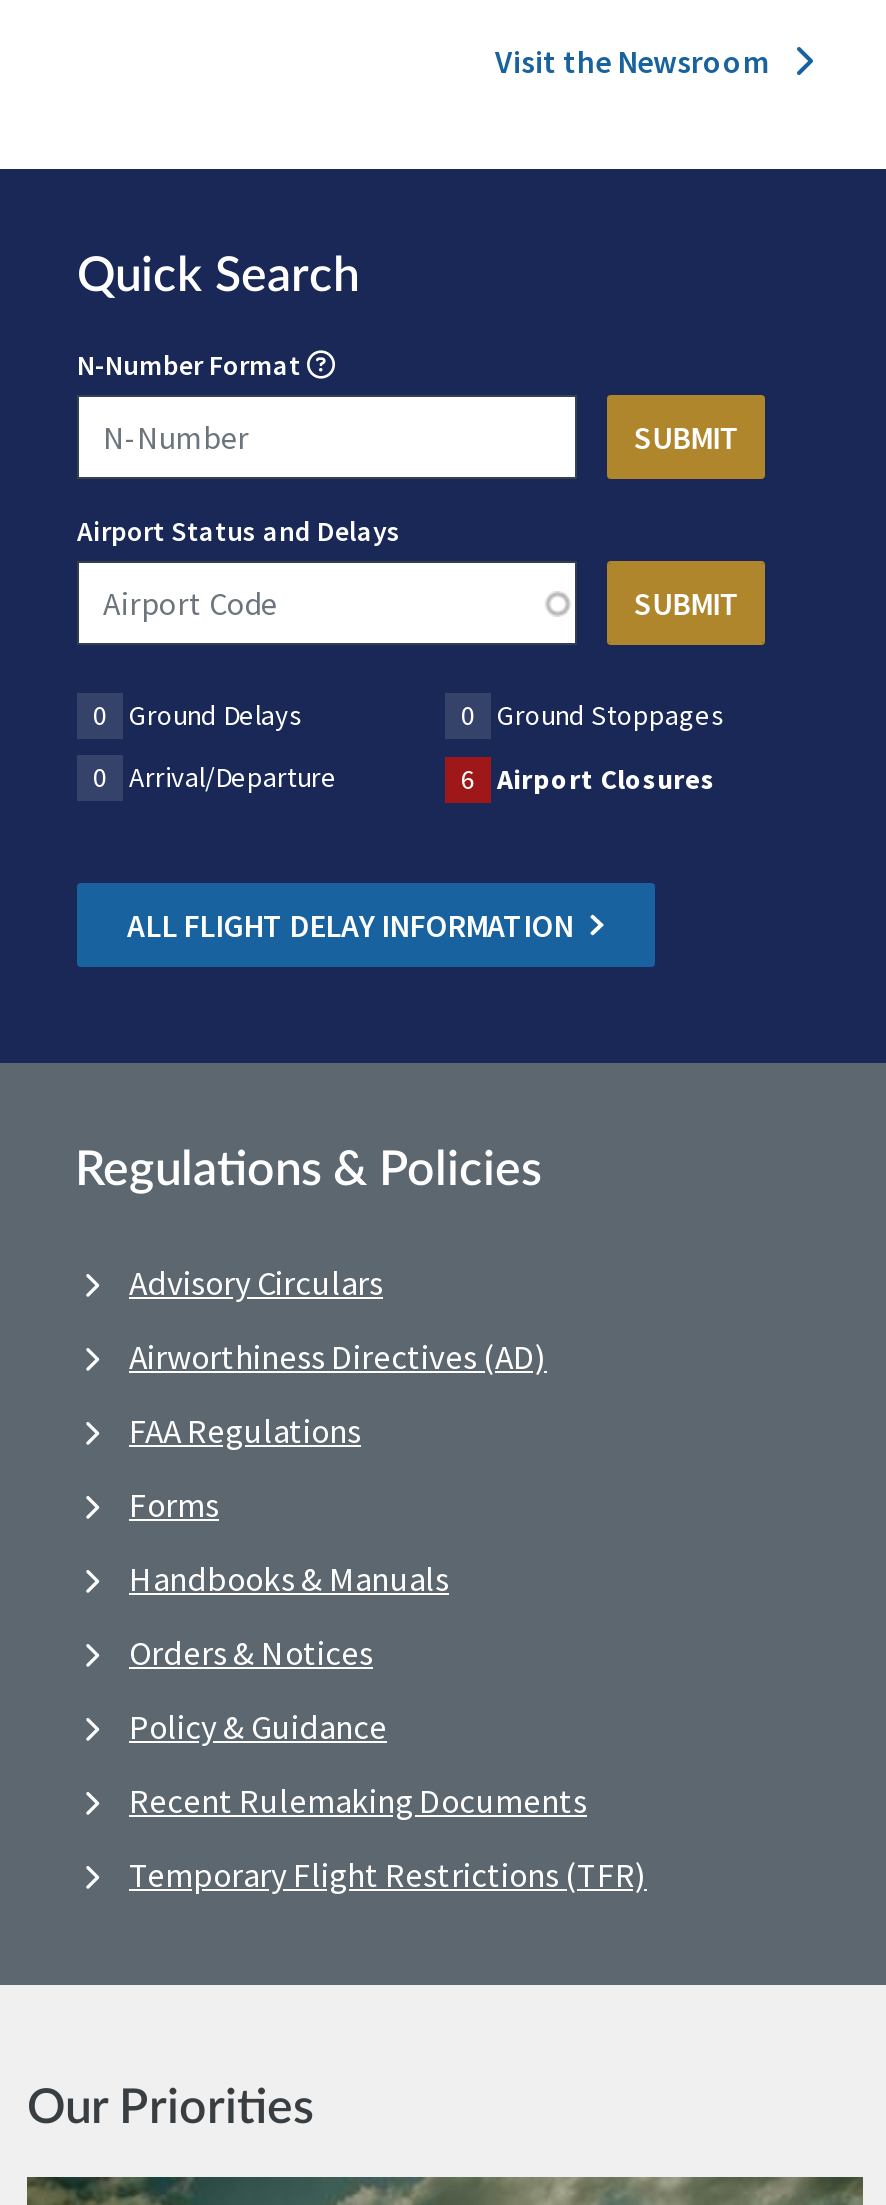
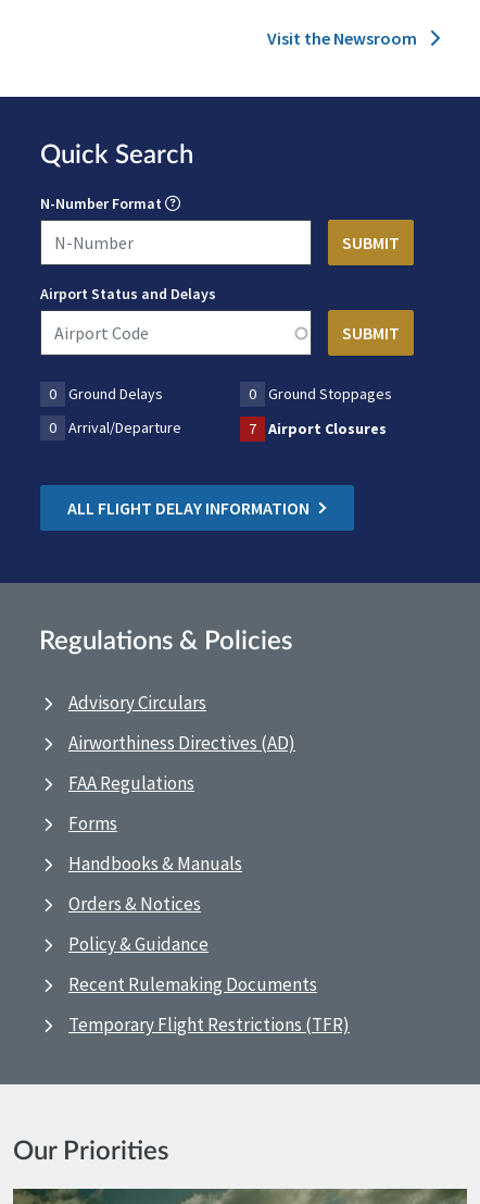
[461,761,715,797] 6 Airport Closures -> [249,419,387,439] 7 Airport Closures

